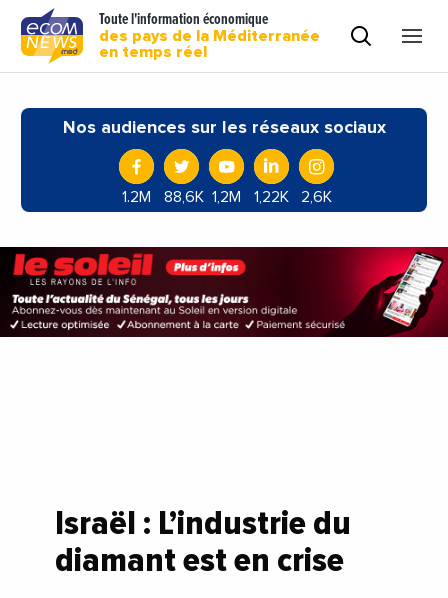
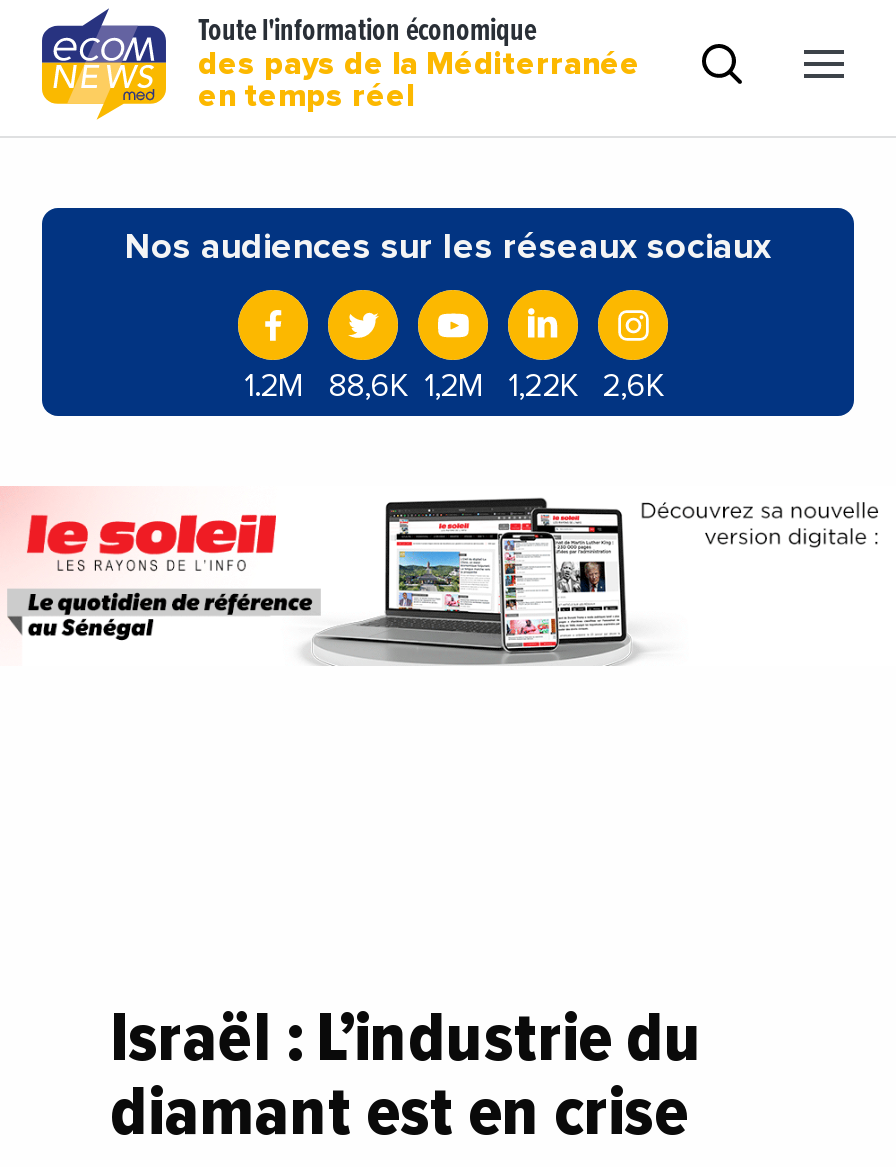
[3,246,445,338] [image] -> [6,486,890,666] [image]

